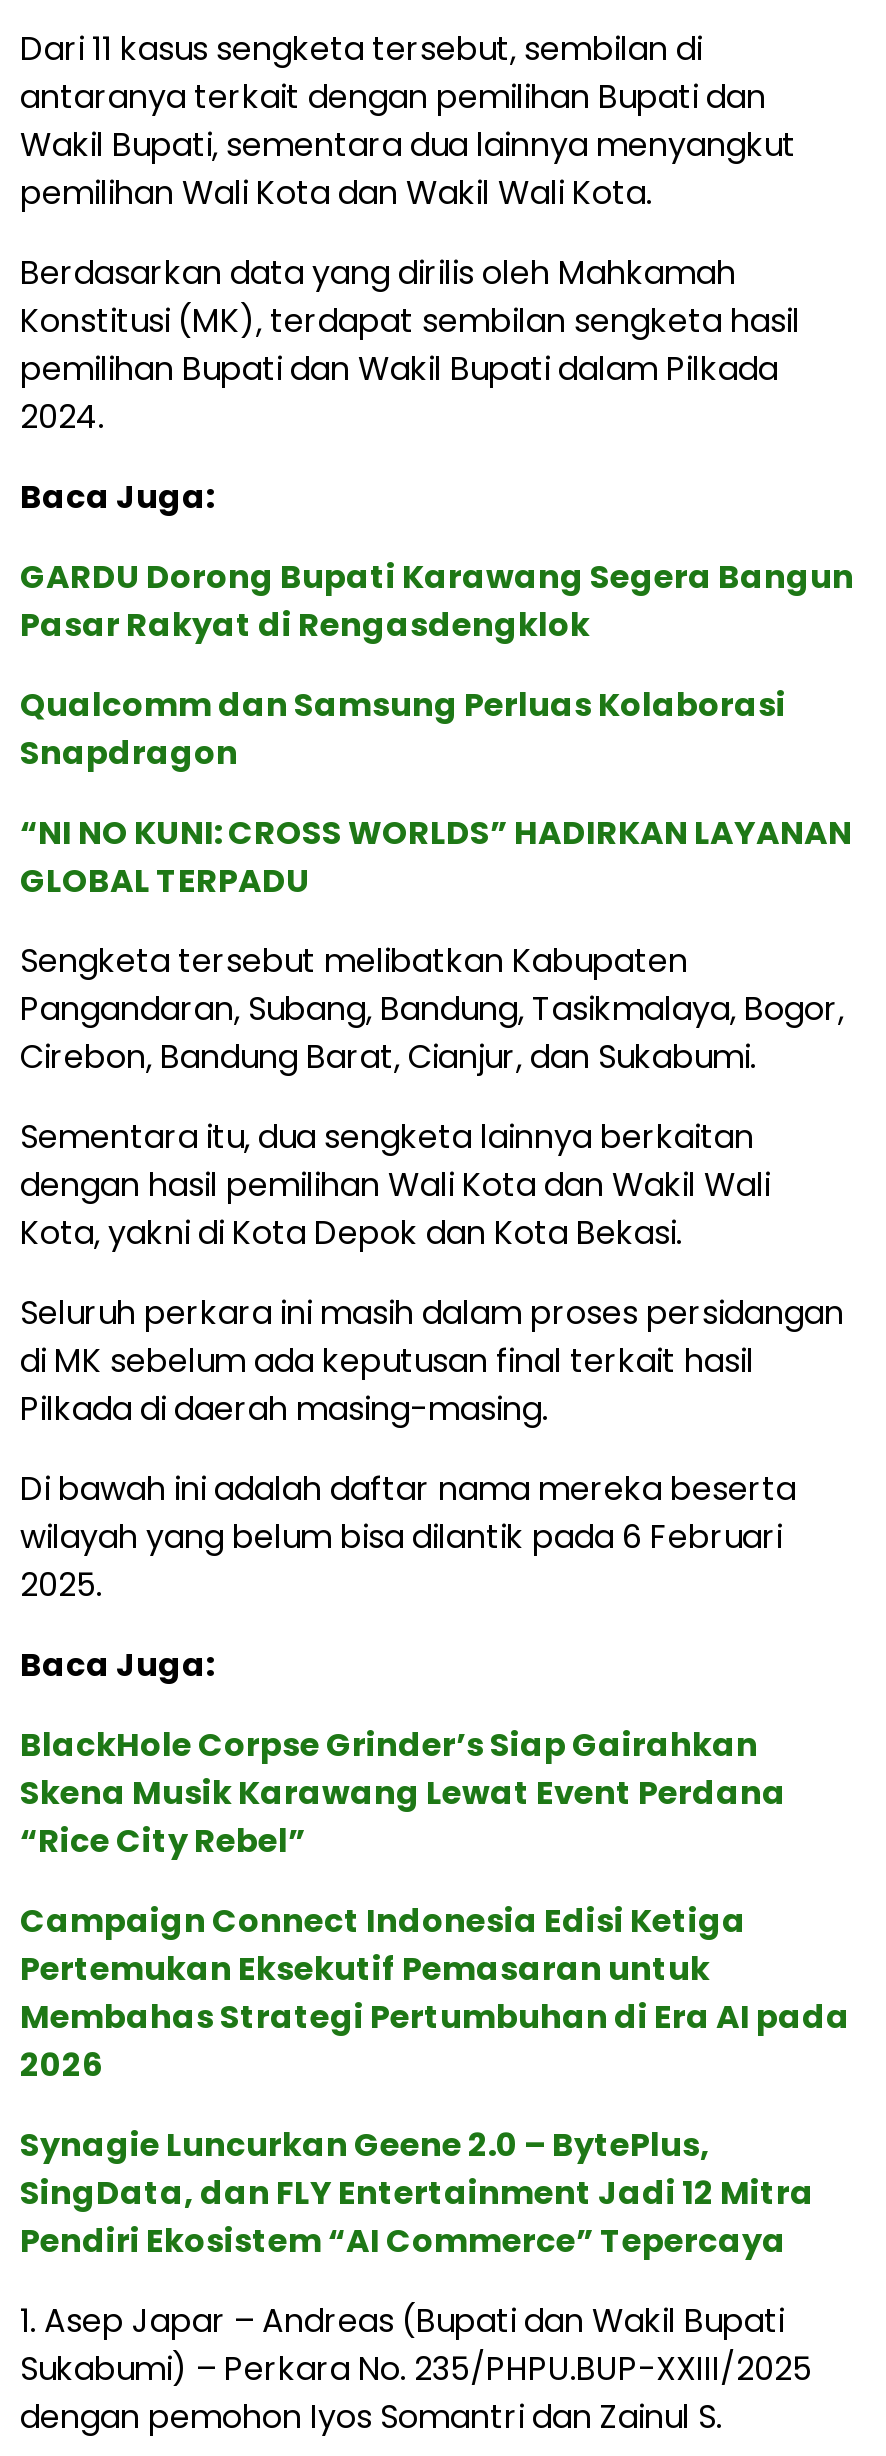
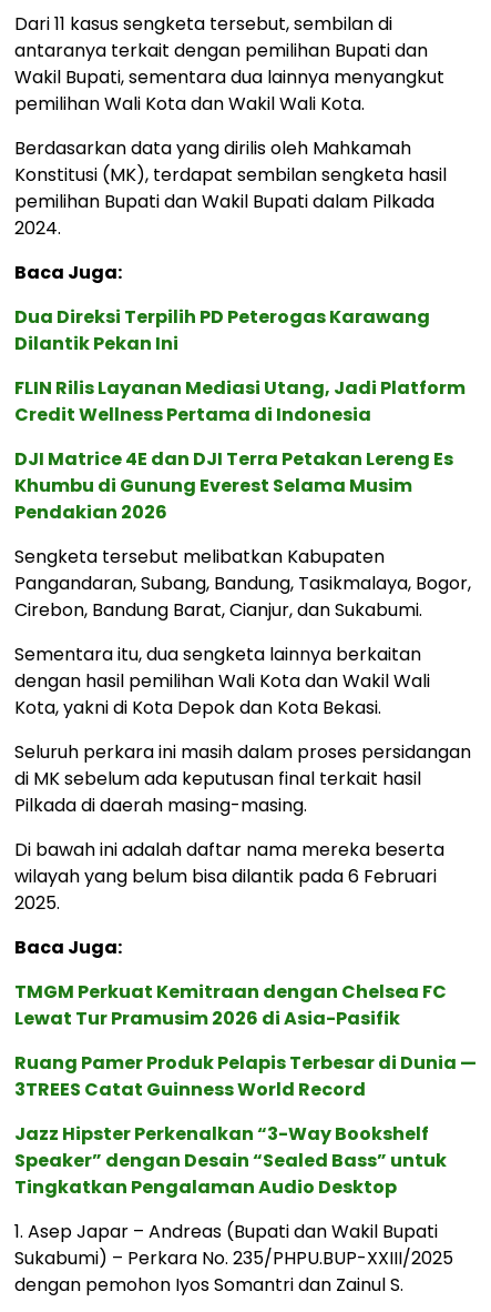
[20,554,854,648] GARDU Dorong Bupati Karawang Segera Bangun | Pasar Rakyat di Rengasdengklok -> [14,304,430,356] Dua Direksi Terpilih PD Peterogas Karawang | Dilantik Pekan Ini
[20,682,786,776] Qualcomm dan Samsung Perluas Kolaborasi | Snapdragon -> [14,375,466,427] FLIN Rilis Layanan Mediasi Utang, Jadi Platform | Credit Wellness Pertama di Indonesia
[20,810,852,904] “NI NO KUNI: CROSS WORLDS” HADIRKAN LAYANAN | GLOBAL TERPADU -> [14,446,453,525] DJI Matrice 4E dan DJI Terra Petakan Lereng Es | Khumbu di Gunung Everest Selama Musim | Pendakian 2026
moved [20,938,844,1688] -> [14,544,471,960]: Sengketa tersebut melibatkan Kabupaten | Pangandaran, Subang, Bandung, Tasikmalaya, Bogor, | Cirebon, Bandung Barat, Cianjur, dan Sukabumi. | ... | 2025. | Baca Juga:
[20,1722,786,1864] BlackHole Corpse Grinder’s Siap Gairahkan | Skena Musik Karawang Lewat Event Perdana | “Rice City Rebel” -> [14,979,447,1031] TMGM Perkuat Kemitraan dengan Chelsea FC | Lewat Tur Pramusim 2026 di Asia-Pasifik
[20,1898,850,2088] Campaign Connect Indonesia Edisi Ketiga | Pertemukan Eksekutif Pemasaran untuk | Membahas Strategi Pertumbuhan di Era AI pada | 2026 -> [14,1050,477,1102] Ruang Pamer Produk Pelapis Terbesar di Dunia — | 3TREES Catat Guinness World Record
[20,2122,814,2264] Synagie Luncurkan Geene 2.0 – BytePlus, | SingData, dan FLY Entertainment Jadi 12 Mitra | Pendiri Ekosistem “AI Commerce” Tepercaya -> [14,1121,447,1200] Jazz Hipster Perkenalkan “3-Way Bookshelf | Speaker” dengan Desain “Sealed Bass” untuk | Tingkatkan Pengalaman Audio Desktop

